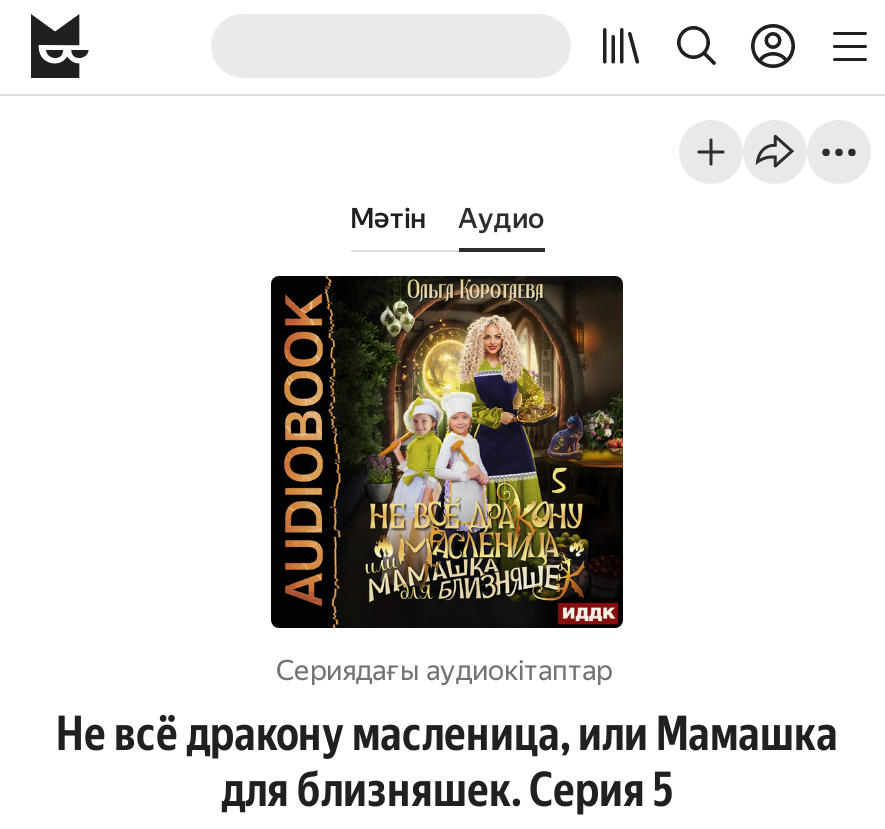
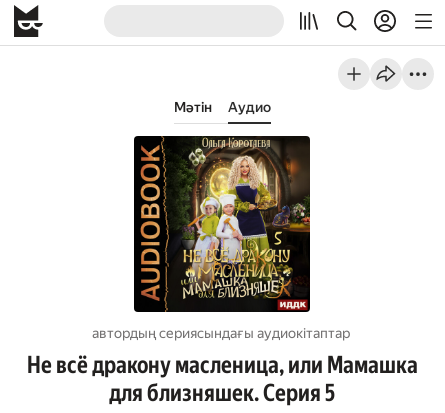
[276,654,612,686] Сериядағы аудиокітаптар -> [91,325,349,341] автордың сериясындағы аудиокітаптар

